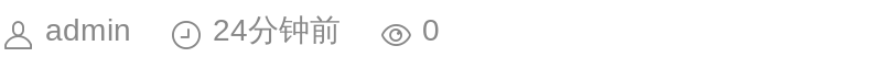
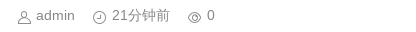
[213,12,341,47] 24分钟前 -> [112,7,170,23] 21分钟前

